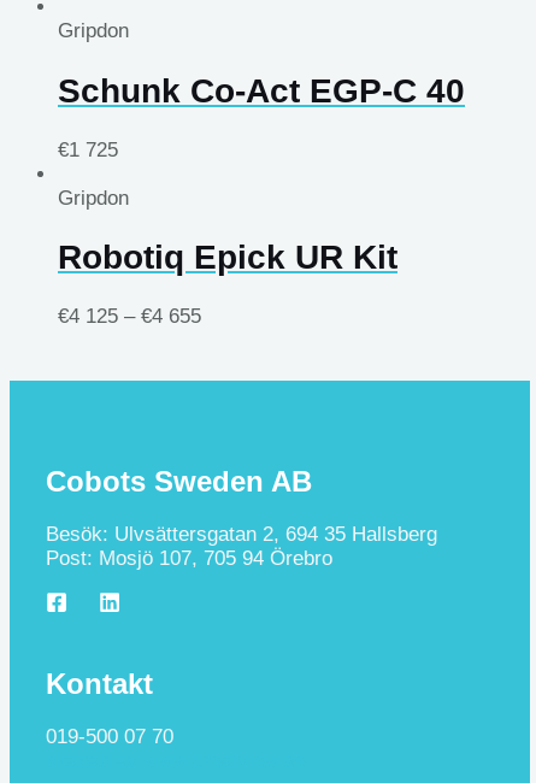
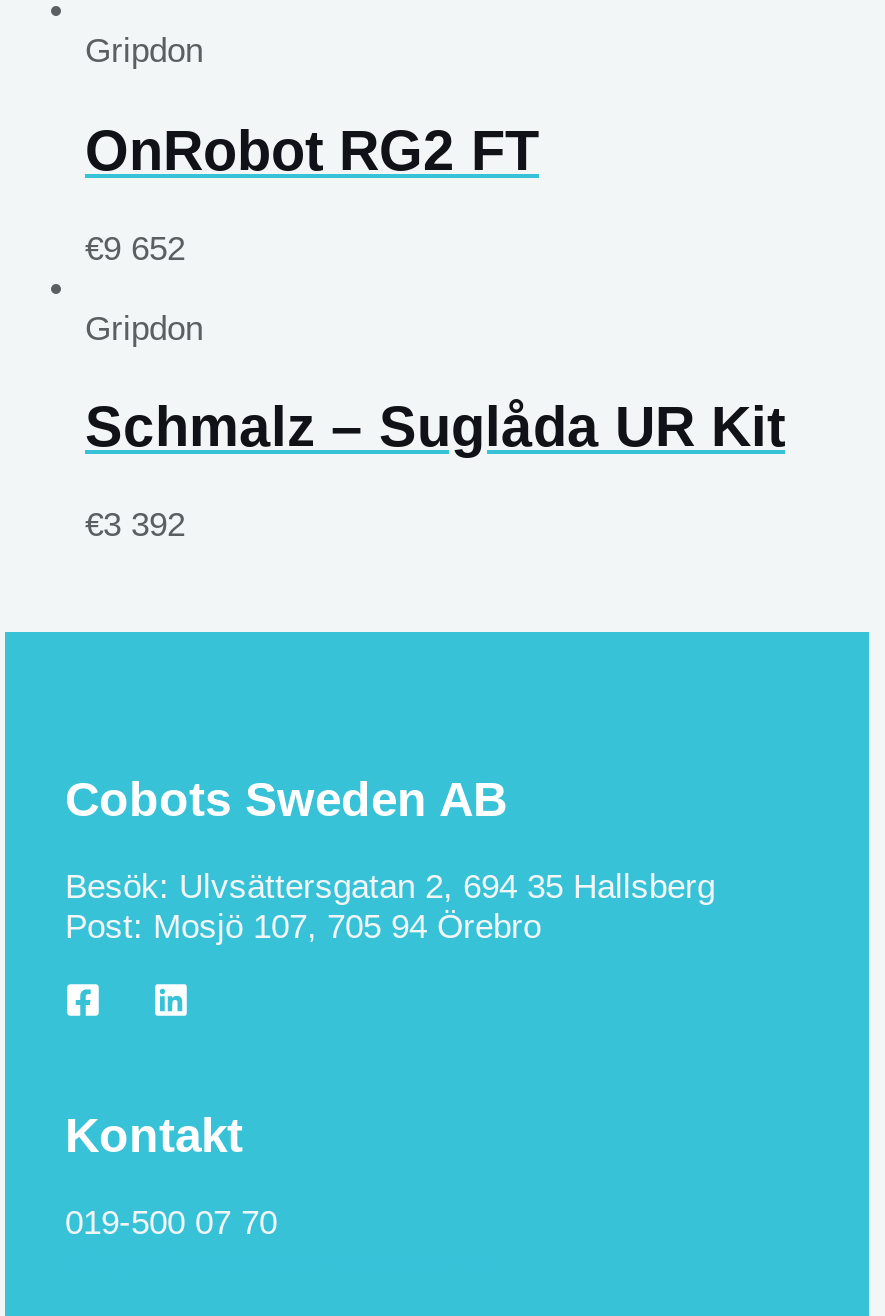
[58,72,465,109] Schunk Co-Act EGP-C 40 -> [85,119,539,181] OnRobot RG2 FT
[58,138,118,161] €1 725 -> [85,230,185,268] €9 652
[58,239,397,276] Robotiq Epick UR Kit -> [85,396,785,458] Schmalz – Suglåda UR Kit
[58,305,201,328] €4 125 – €4 655 -> [85,507,185,545] €3 392

